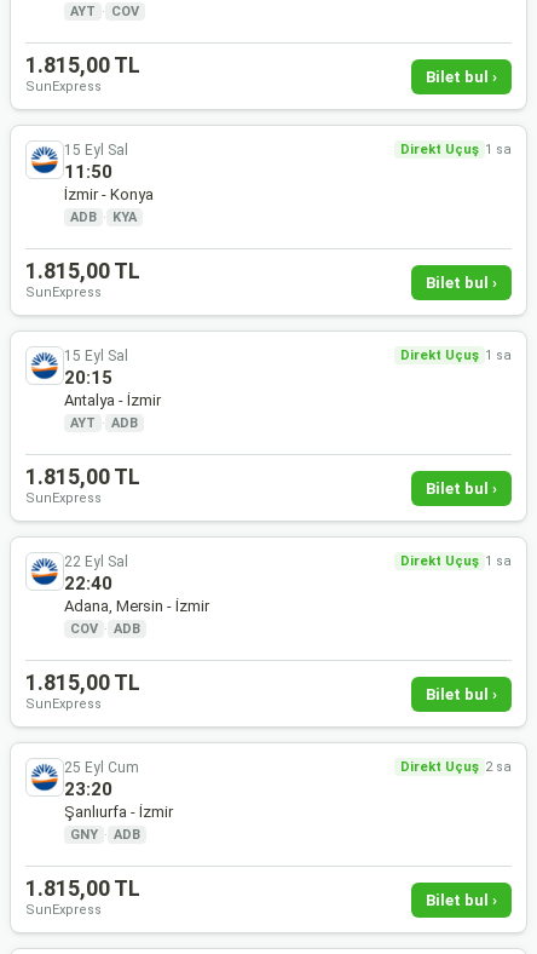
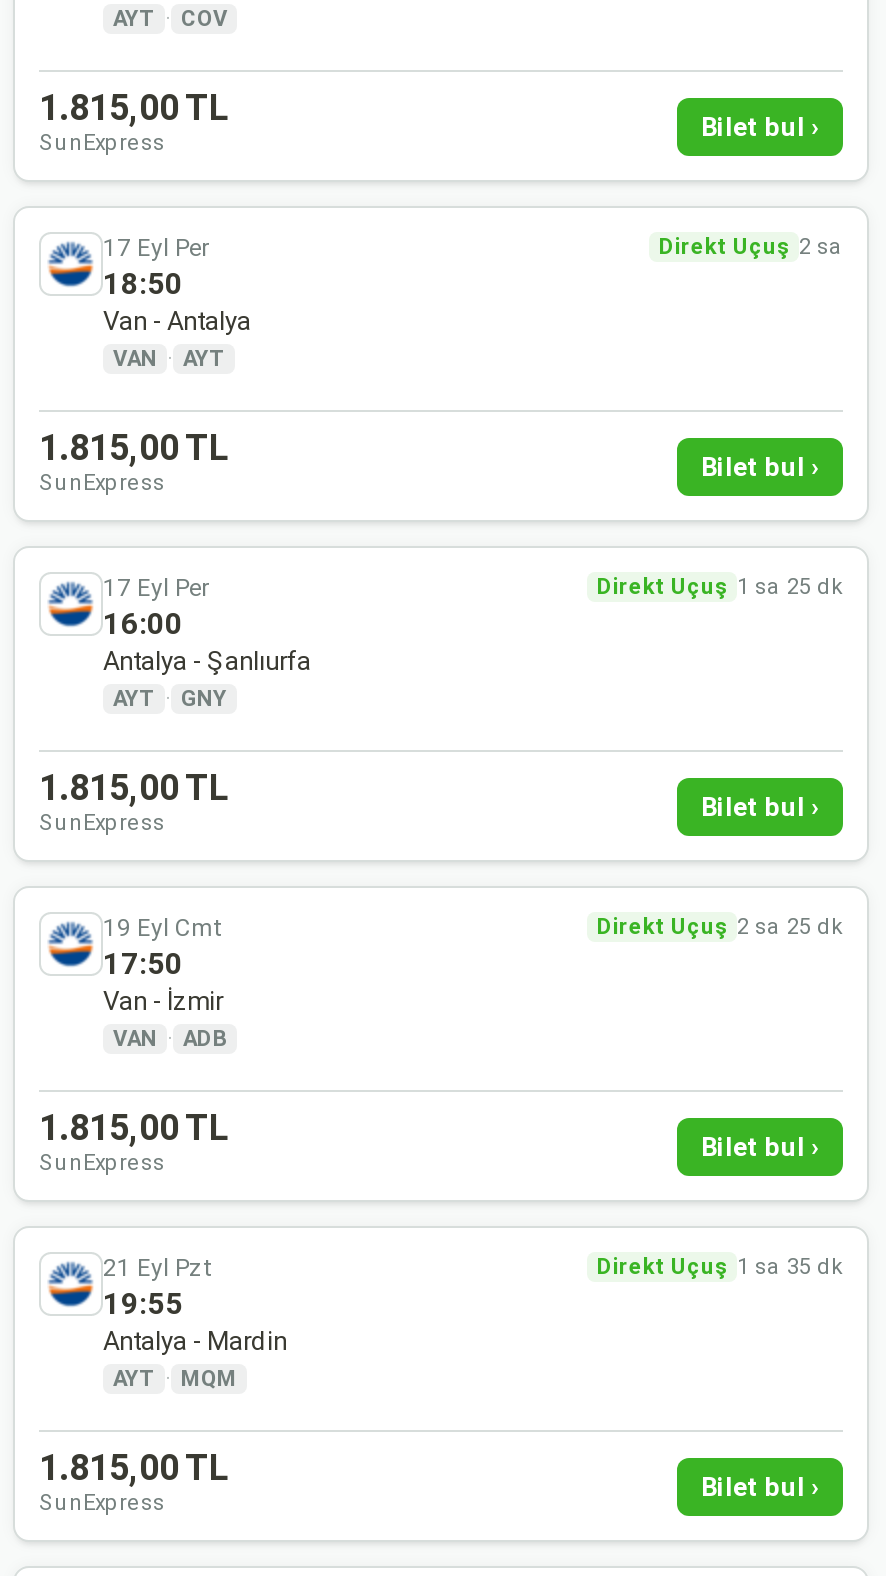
[64,141,512,225] 15 Eyl Sal | Direkt Uçuş 1 sa | 11:50 | İzmir - Konya | ADB · KYA -> [103,233,251,372] 17 Eyl Per | 18:50 | Van - Antalya | VAN · AYT
[64,347,512,431] 15 Eyl Sal | Direkt Uçuş 1 sa | 20:15 | Antalya - İzmir | AYT · ADB -> [103,573,843,712] 17 Eyl Per | Direkt Uçuş 1 sa 25 dk | 16:00 | Antalya - Şanlıurfa | AYT · GNY
[64,553,512,637] 22 Eyl Sal | Direkt Uçuş 1 sa | 22:40 | Adana, Mersin - İzmir | COV · ADB -> [103,913,843,1052] 19 Eyl Cmt | Direkt Uçuş 2 sa 25 dk | 17:50 | Van - İzmir | VAN · ADB
[64,758,173,843] 25 Eyl Cum | 23:20 | Şanlıurfa - İzmir | GNY · ADB -> [103,1253,843,1392] 21 Eyl Pzt | Direkt Uçuş 1 sa 35 dk | 19:55 | Antalya - Mardin | AYT · MQM
moved [400,759,512,775] -> [659,234,843,260]: Direkt Uçuş 2 sa

